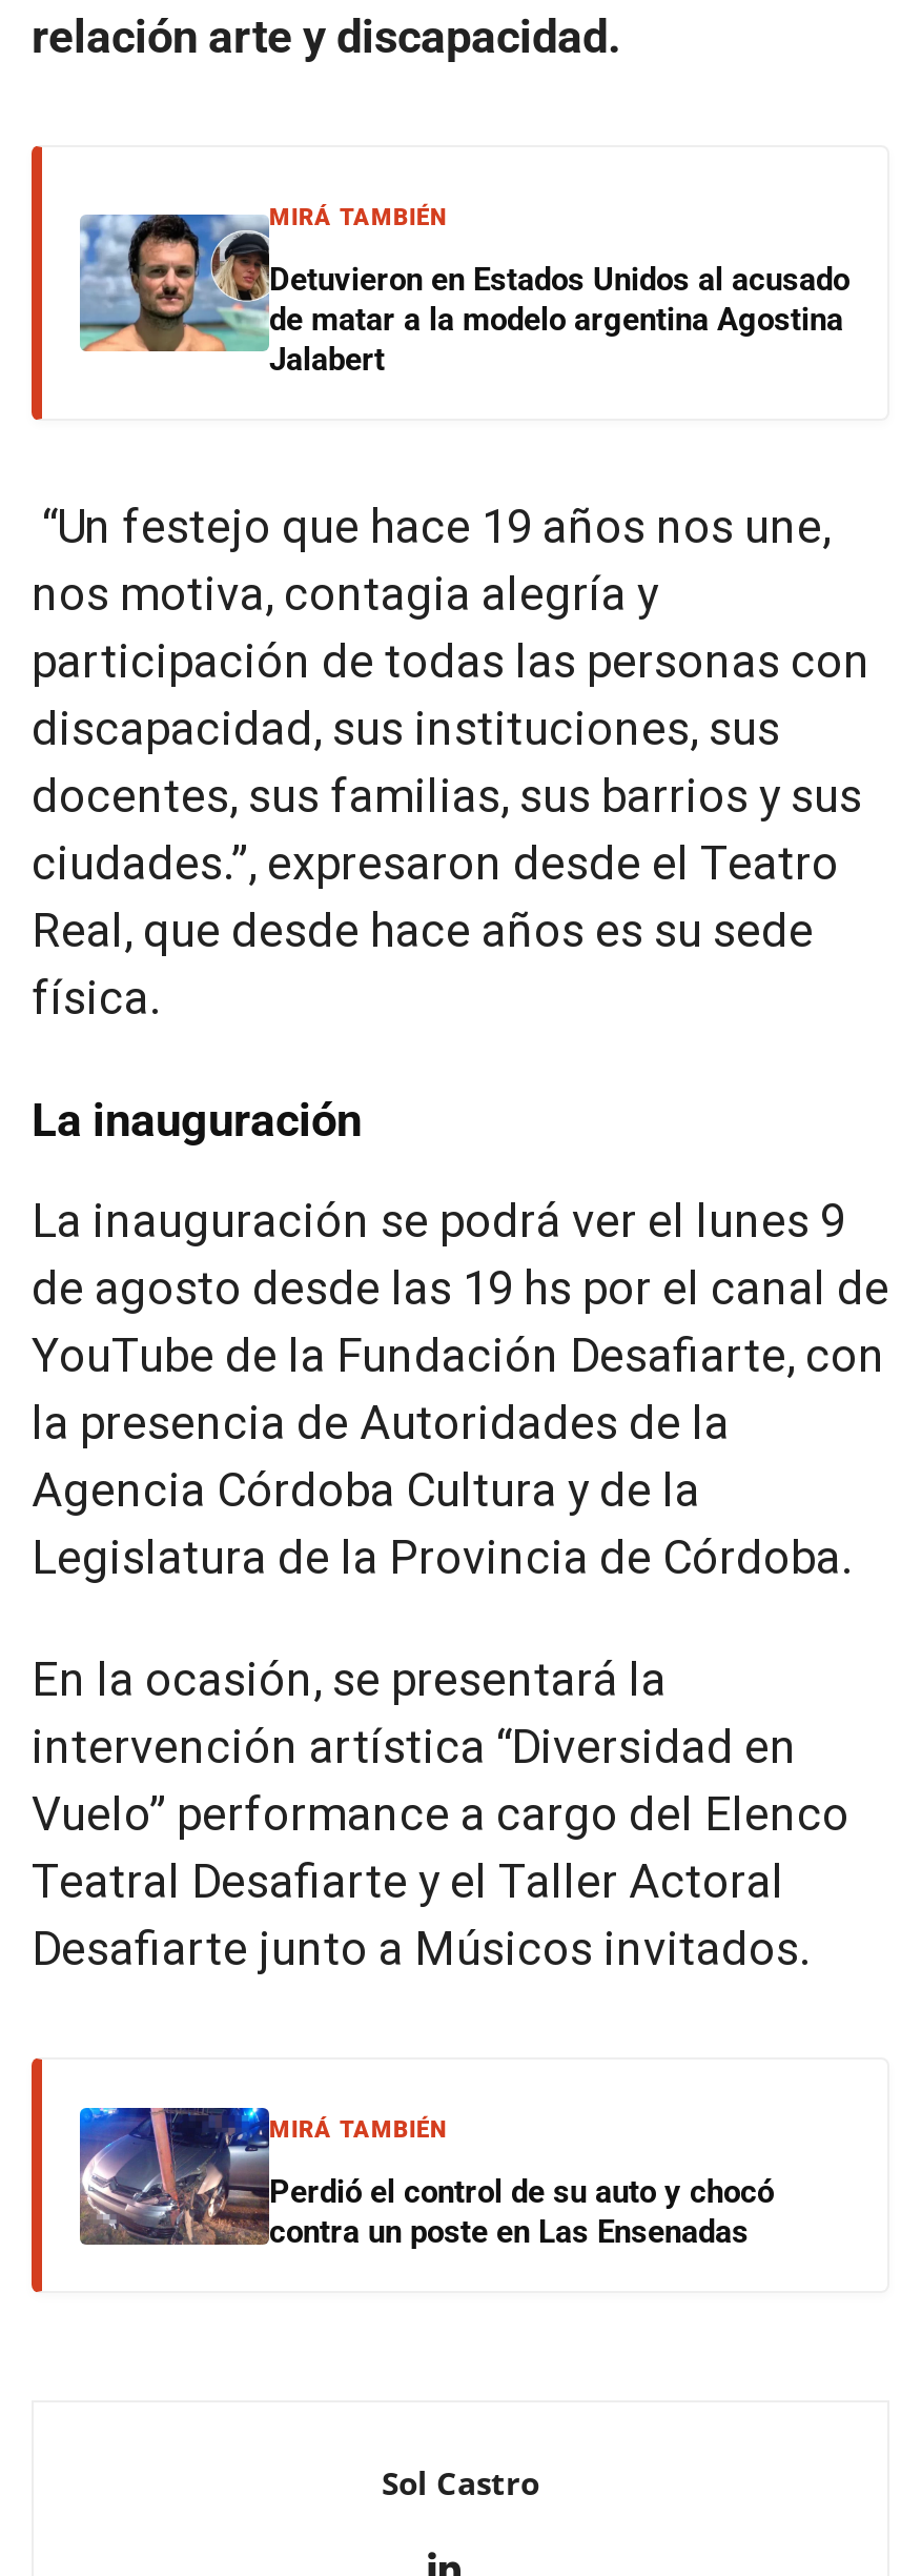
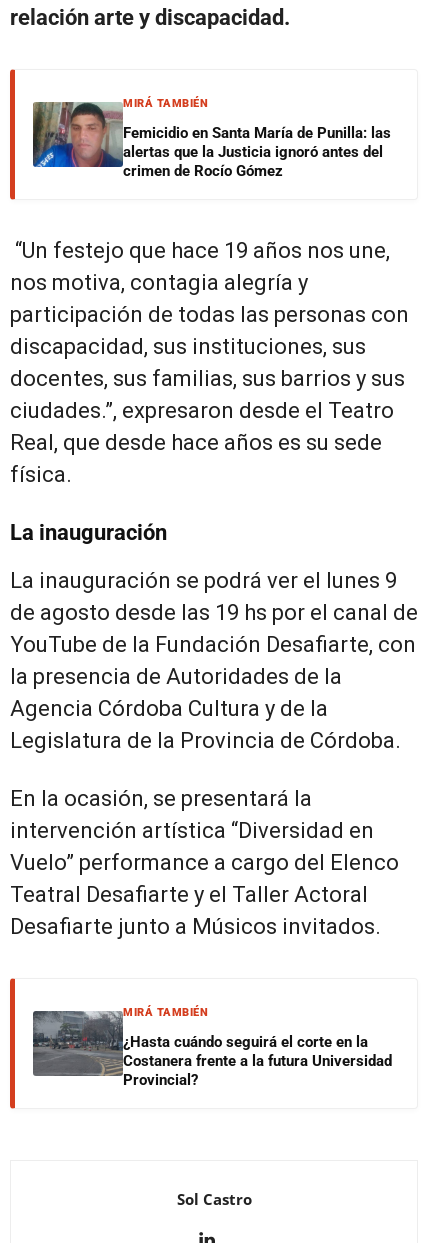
[78,212,849,379] [image] | Detuvieron en Estados Unidos al acusado | de matar a la modelo argentina Agostina | Jalabert -> [32,101,391,180] [image] | Femicidio en Santa María de Punilla: las | alertas que la Justicia ignoró antes del | crimen de Rocío Gómez
[78,2106,774,2251] [image] | Perdió el control de su auto y chocó | contra un poste en Las Ensenadas -> [32,1002,392,1089] [image] | ¿Hasta cuándo seguirá el corte en la | Costanera frente a la futura Universidad | Provincial?

